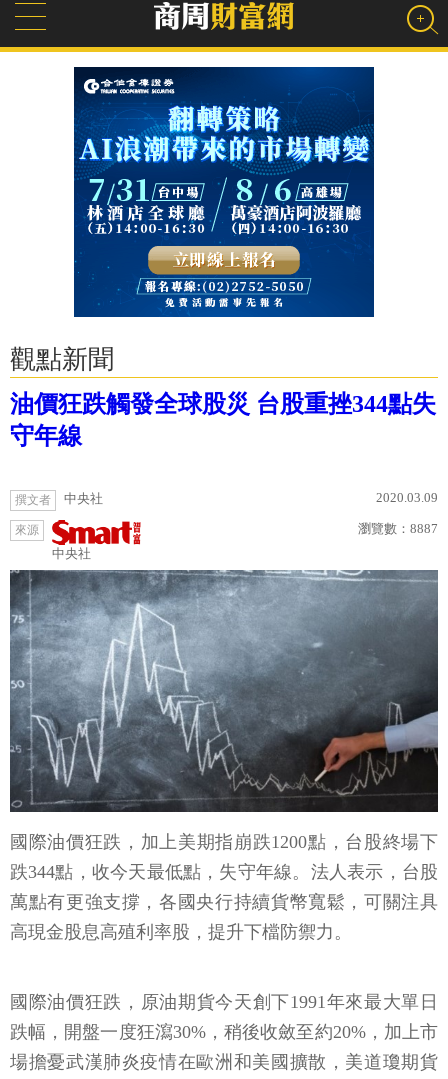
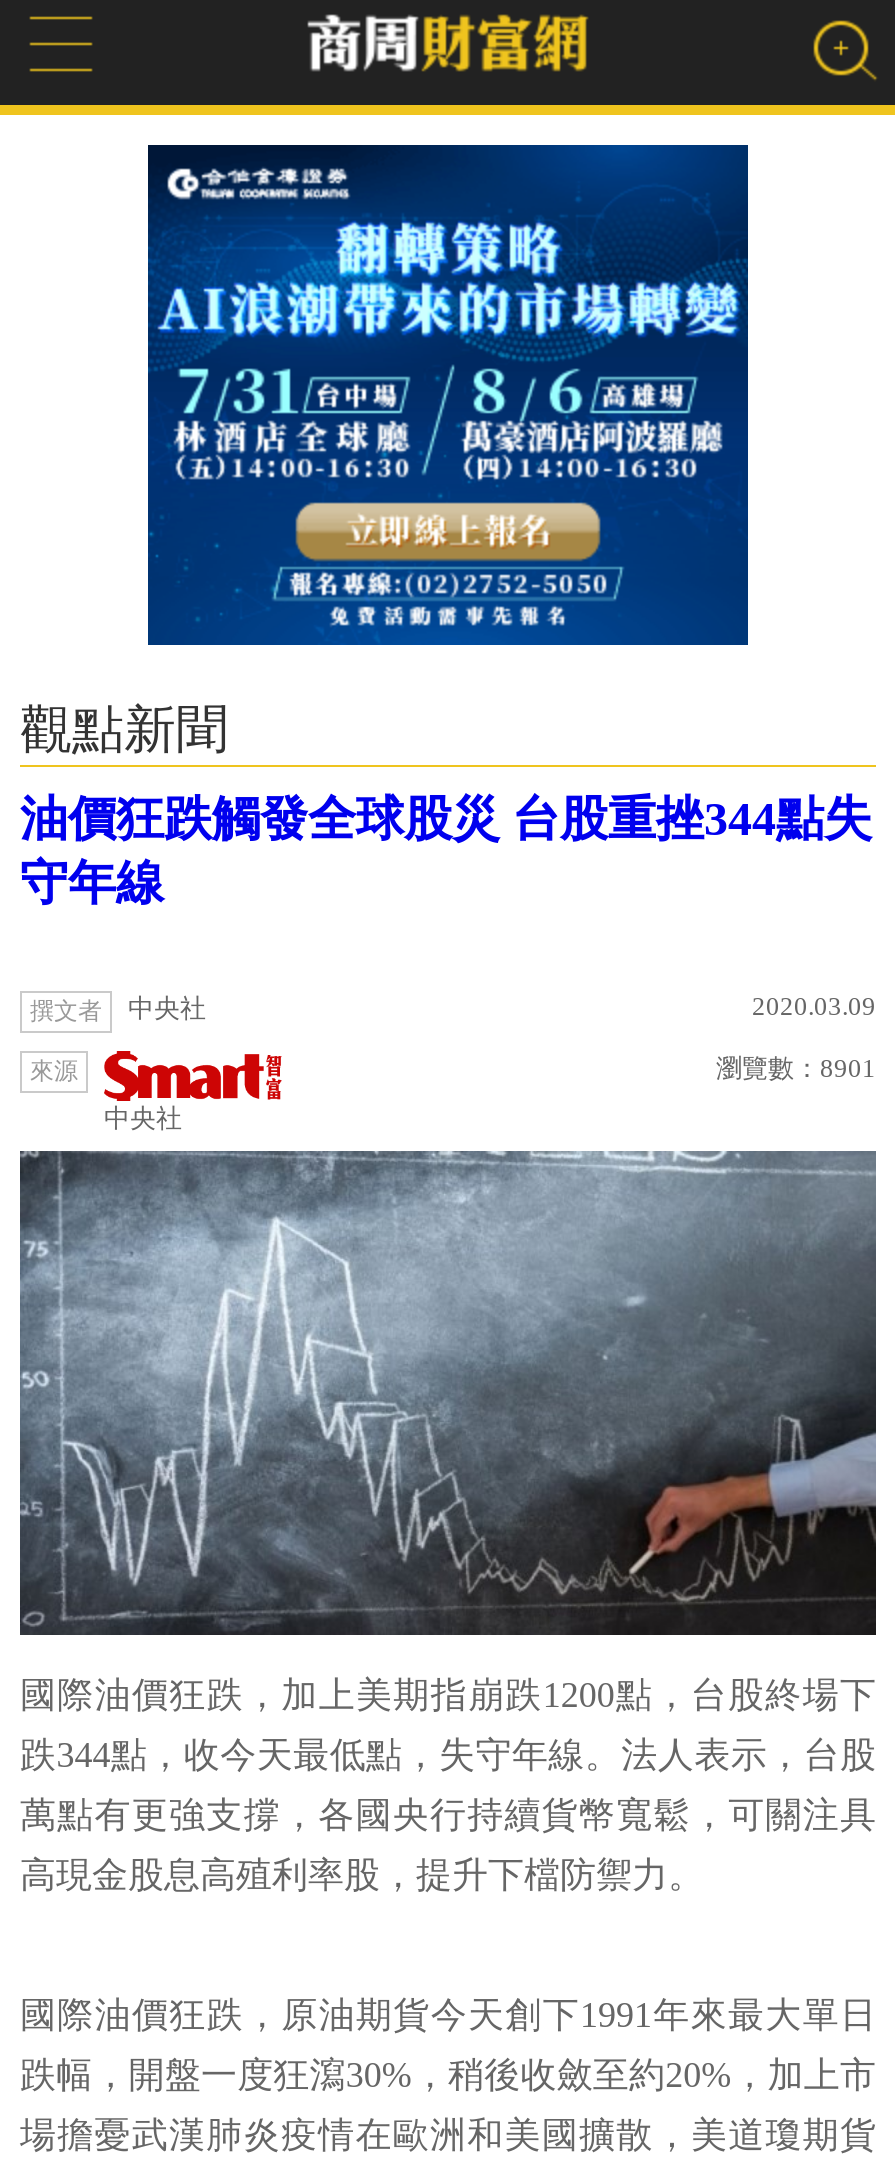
[358,521,438,536] 瀏覽數：8887 -> [716,1053,876,1083] 瀏覽數：8901

